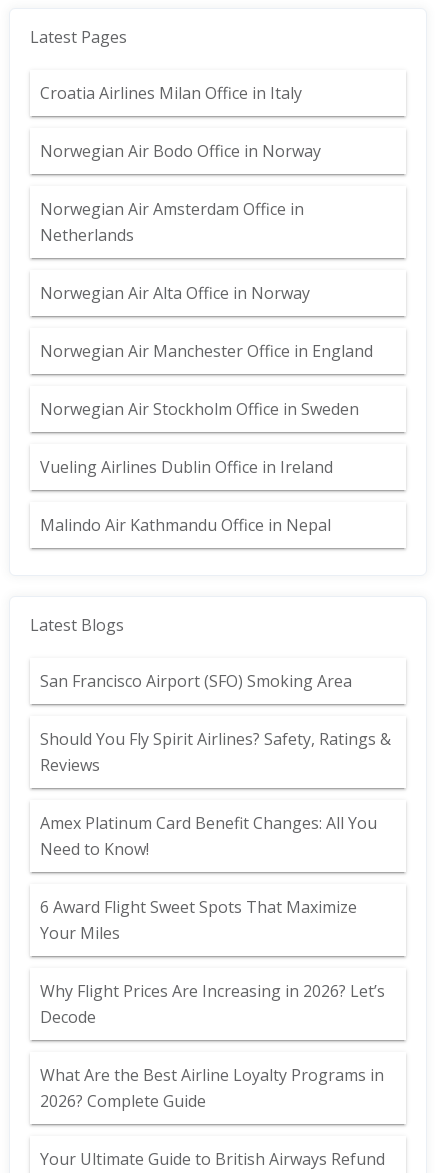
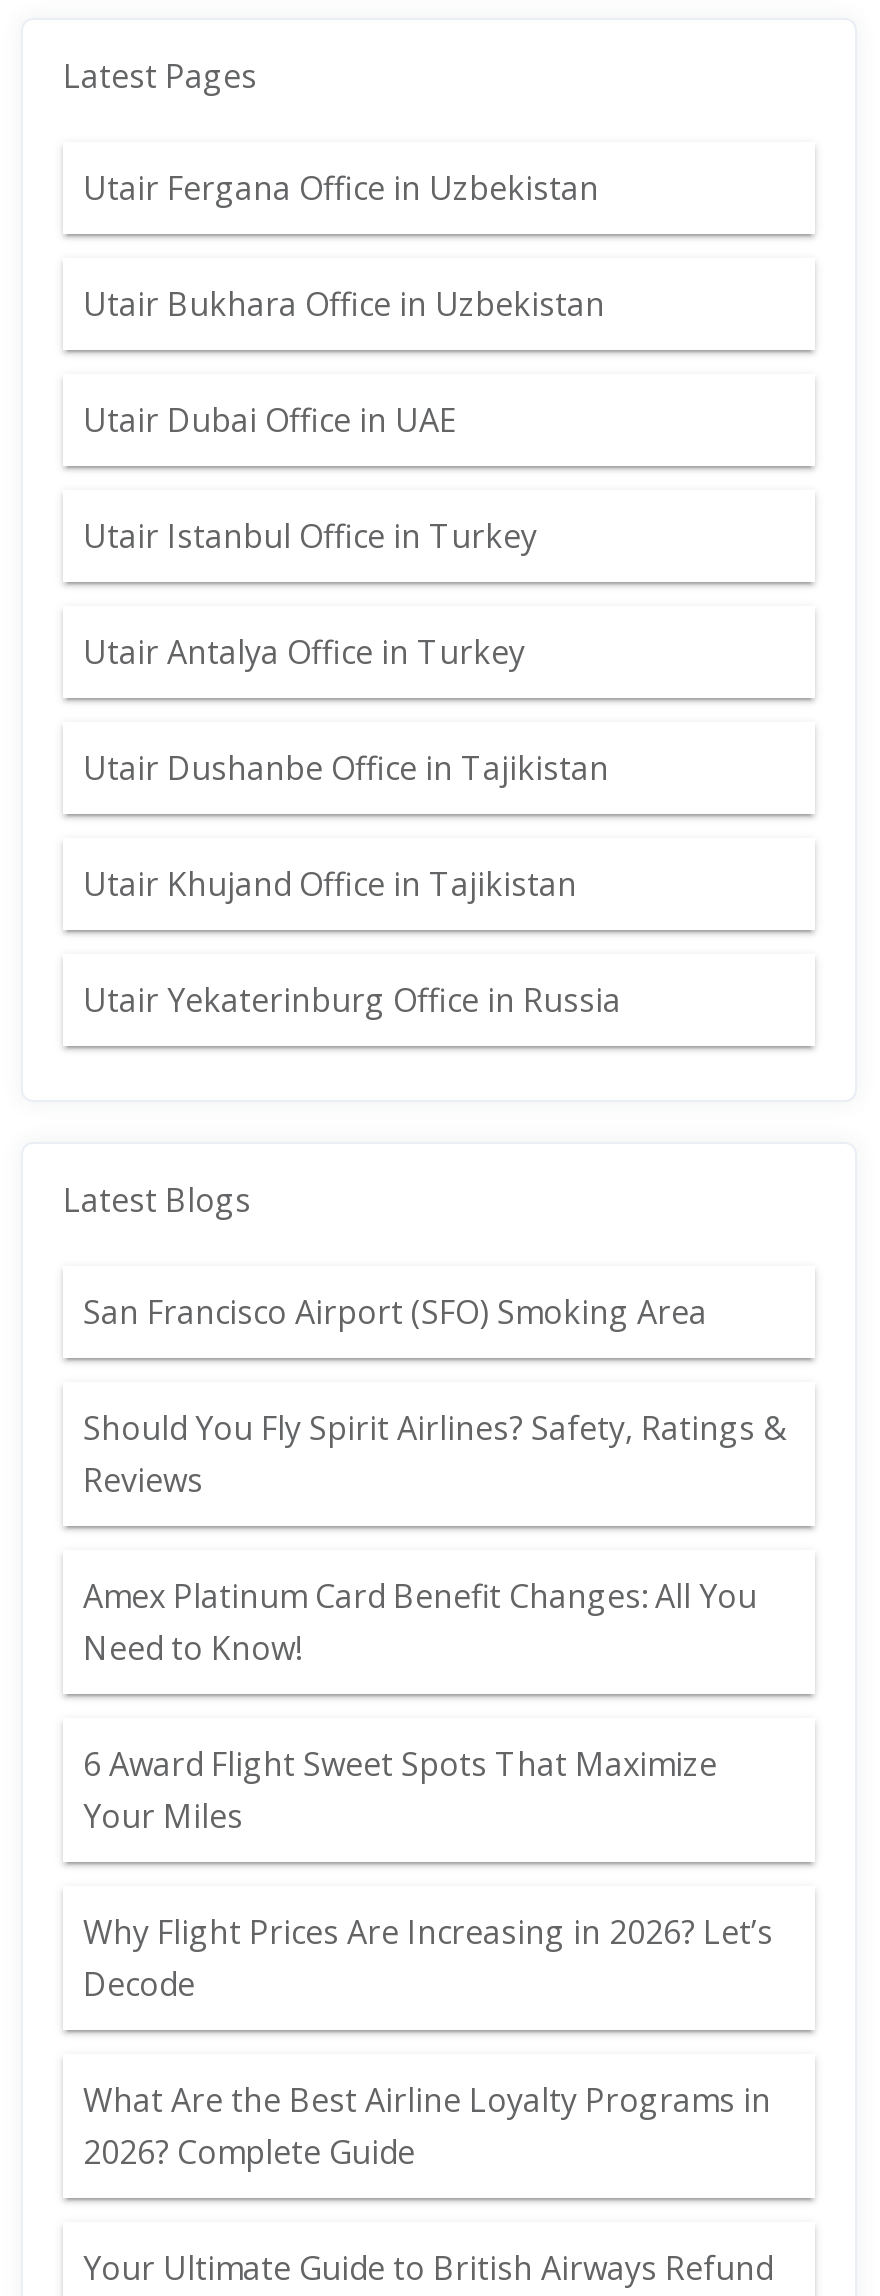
[40,82,302,104] Croatia Airlines Milan Office in Italy -> [83,166,599,210] Utair Fergana Office in Uzbekistan
[40,140,321,162] Norwegian Air Bodo Office in Norway -> [83,282,605,326] Utair Bukhara Office in Uzbekistan
[40,198,304,246] Norwegian Air Amsterdam Office in | Netherlands -> [83,398,457,442] Utair Dubai Office in UAE
[40,282,310,304] Norwegian Air Alta Office in Norway -> [83,514,537,558] Utair Istanbul Office in Turkey
[40,340,373,362] Norwegian Air Manchester Office in England -> [83,630,525,674] Utair Antalya Office in Turkey
[40,398,359,420] Norwegian Air Stockholm Office in Sweden -> [83,746,609,790] Utair Dushanbe Office in Tajikistan
[40,456,333,478] Vueling Airlines Dublin Office in Ireland -> [83,862,577,906] Utair Khujand Office in Tajikistan
[40,514,331,536] Malindo Air Kathmandu Office in Nepal -> [83,978,621,1022] Utair Yekaterinburg Office in Russia

